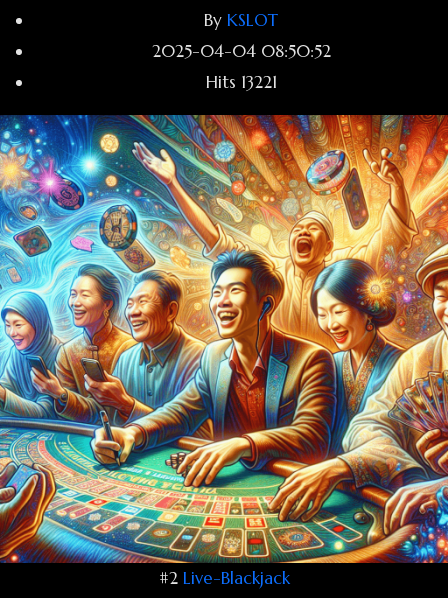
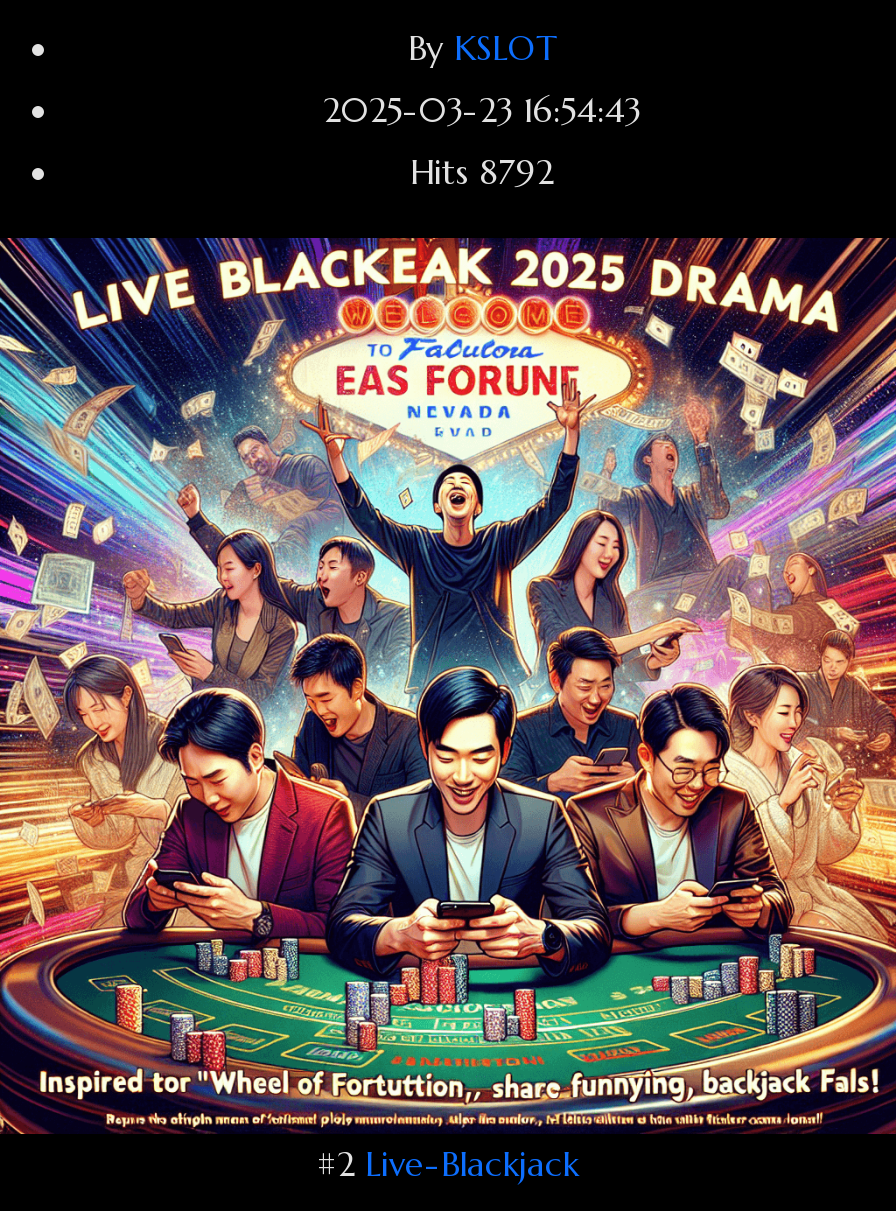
[151,40,330,62] 2025-04-04 08:50:52 -> [323,88,641,132] 2025-03-23 16:54:43
[205,71,276,93] Hits 13221 -> [410,150,554,194] Hits 8792
[3,114,445,564] [image] -> [6,236,890,1134] [image]

